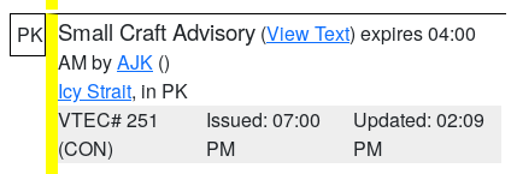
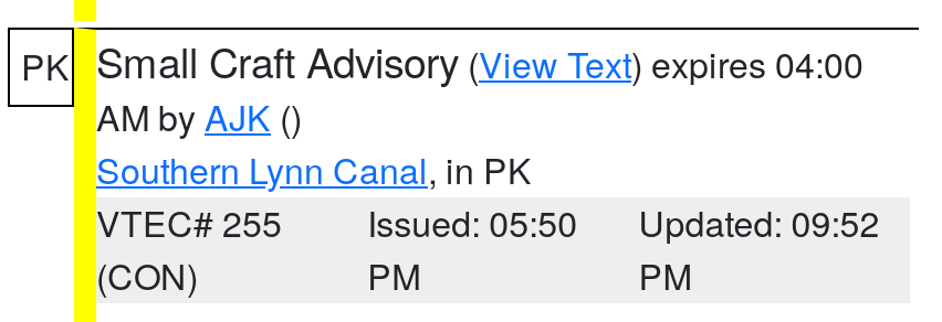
[58,77,188,133] Icy Strait, in PK | VTEC# 251 -> [96,144,532,248] Southern Lynn Canal, in PK | VTEC# 255
[206,106,320,133] Issued: 07:00 -> [367,197,577,248] Issued: 05:50
[353,106,485,133] Updated: 02:09 -> [638,197,879,248] Updated: 09:52

